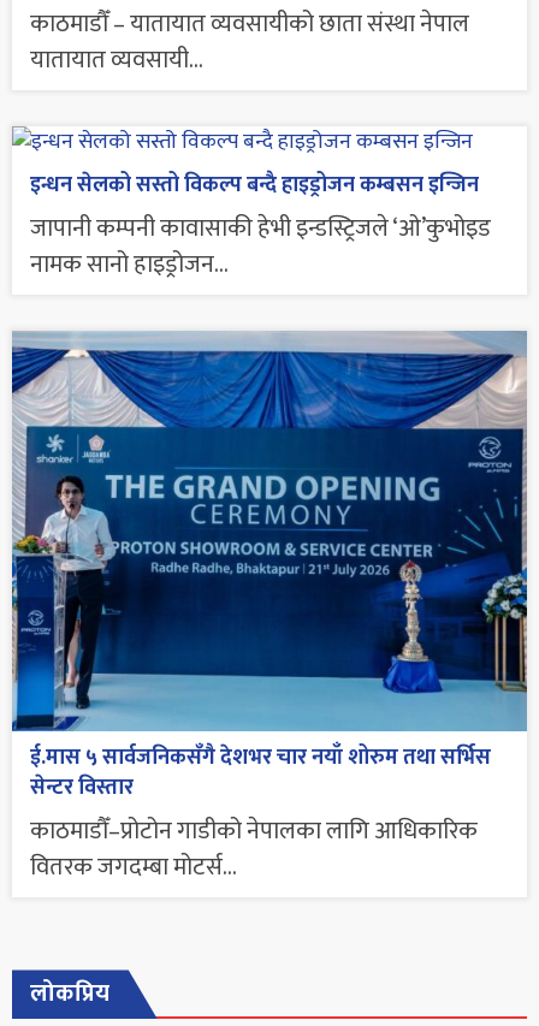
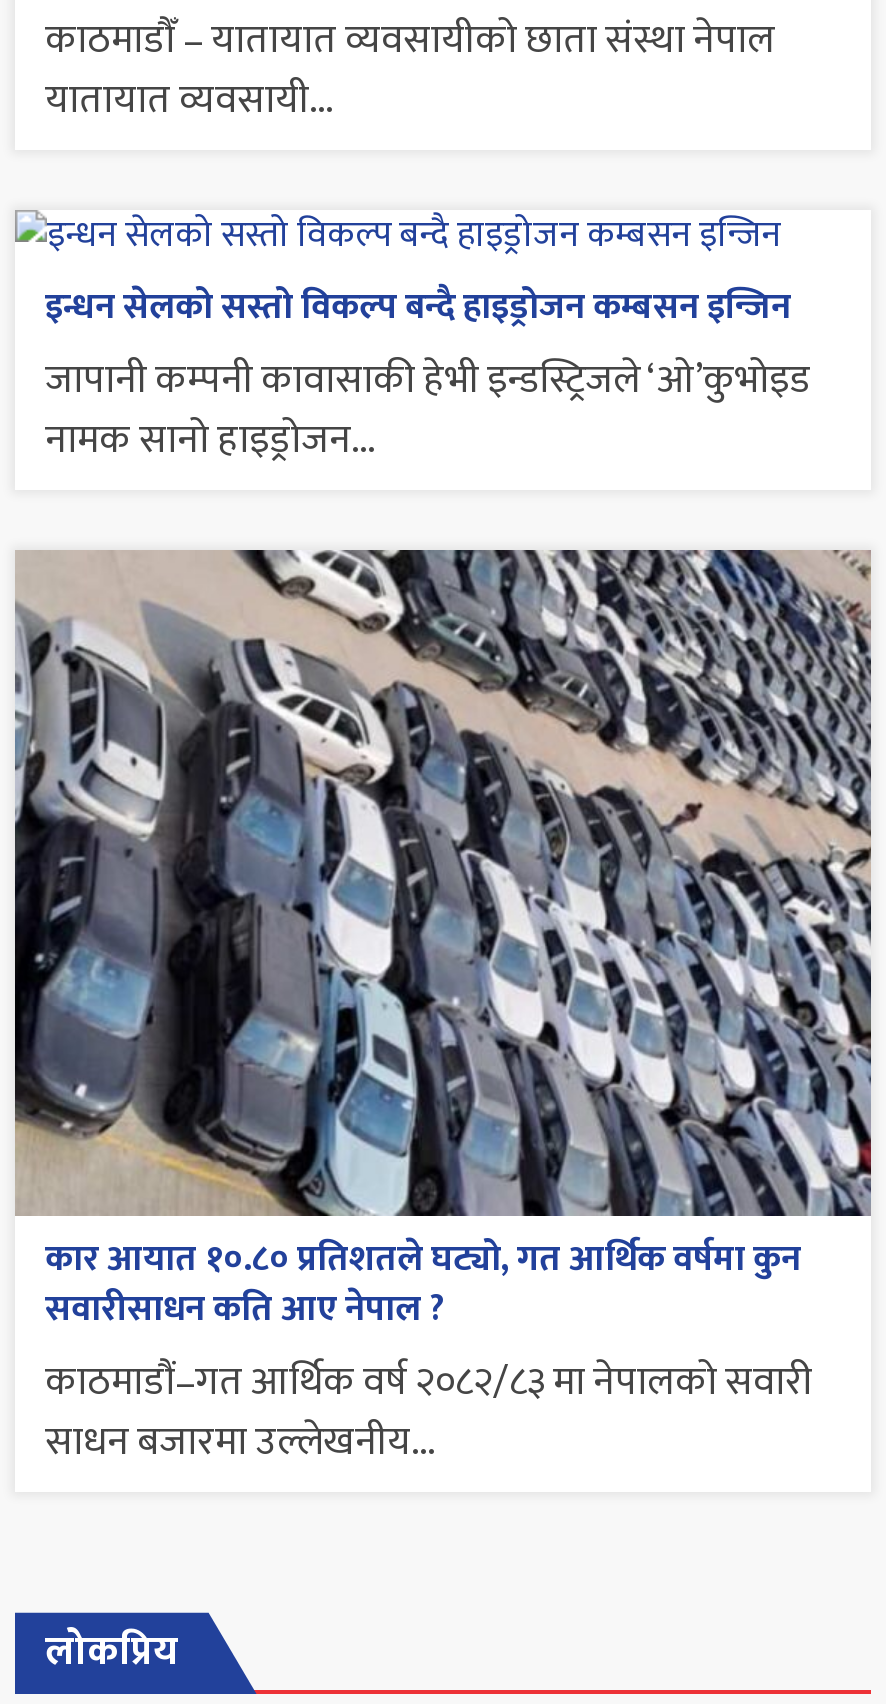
[11,331,528,888] [image] | ई.मास ५ सार्वजनिकसँगै देशभर चार नयाँ शोरुम तथा सर्भिस | सेन्टर विस्तार | काठमाडौँ–प्रोटोन गाडीको नेपालका लागि आधिकारिक | वितरक जगदम्बा मोटर्स... -> [13,548,873,1477] [image] | कार आयात १०.८० प्रतिशतले घट्यो, गत आर्थिक वर्षमा कुन | सवारीसाधन कति आए नेपाल ? | काठमाडौं–गत आर्थिक वर्ष २०८२/८३ मा नेपालको सवारी | साधन बजारमा उल्लेखनीय...

